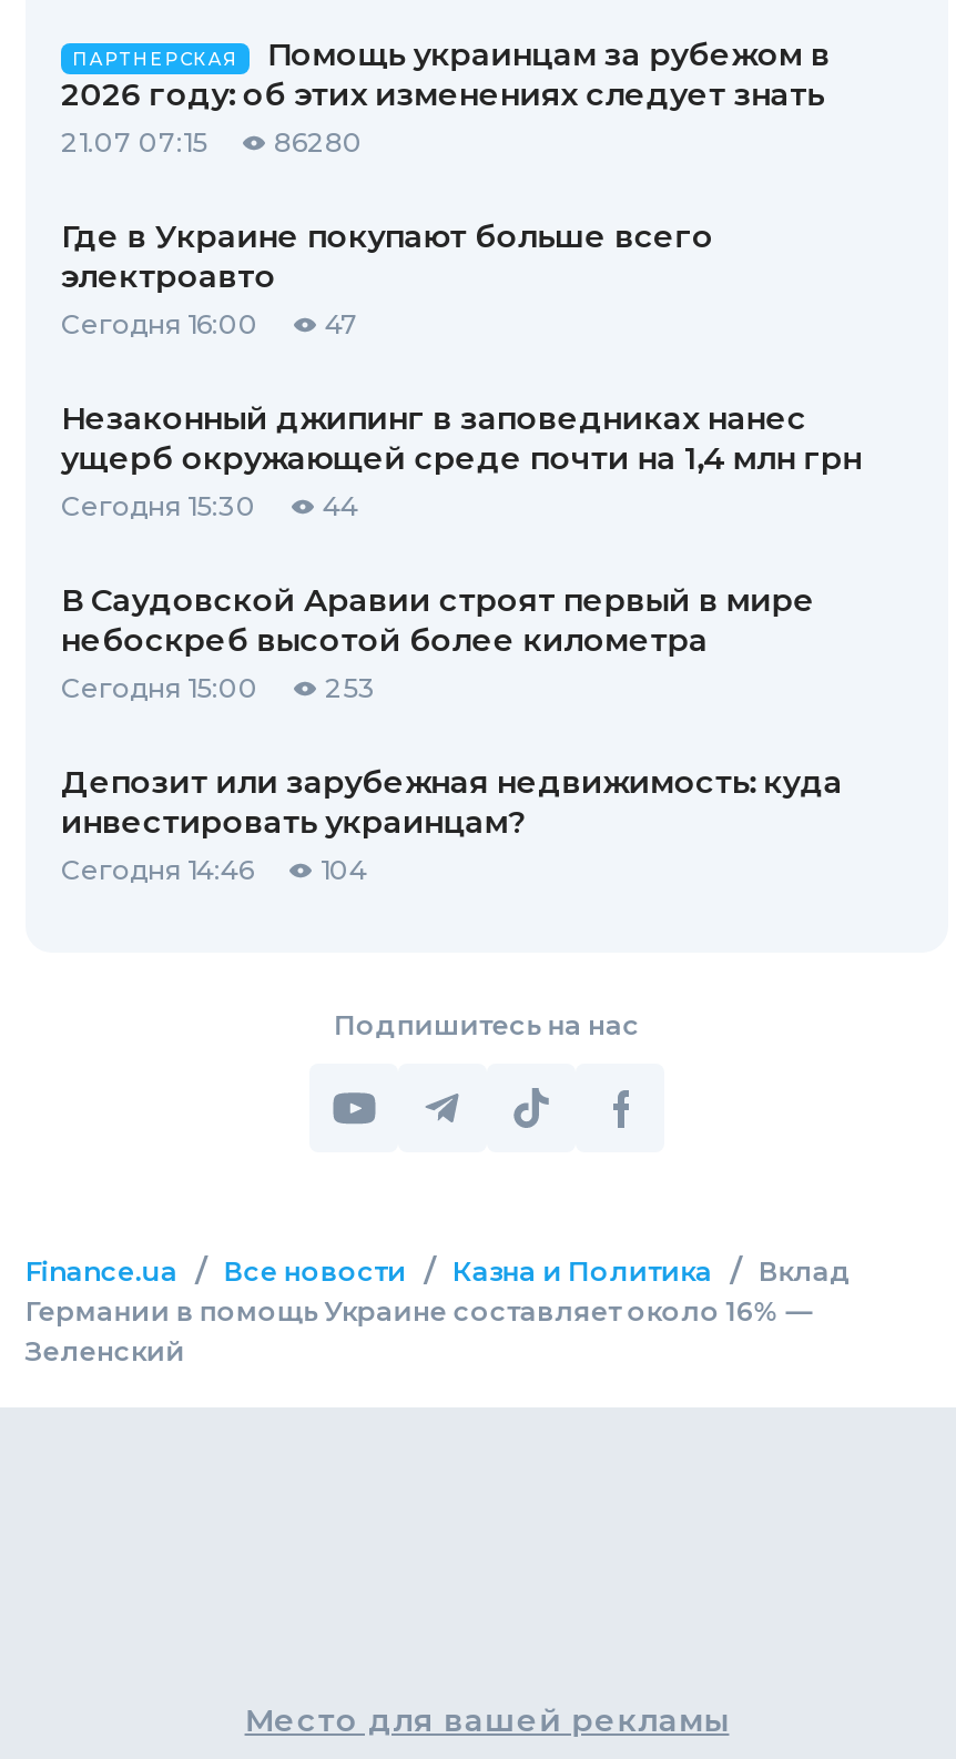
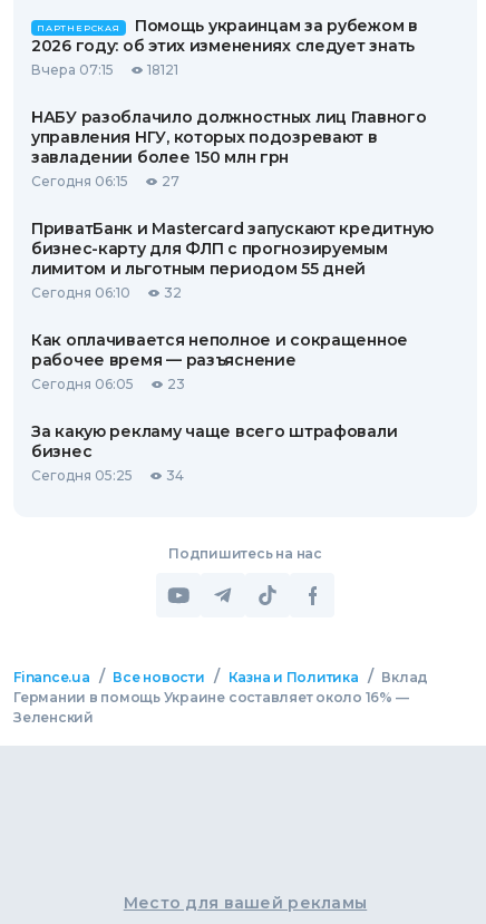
[61,125,363,159] 21.07 07:15 | 86280 -> [31,61,178,78] Вчера 07:15 | 18121
[61,216,714,340] Где в Украине покупают больше всего | электроавто | Сегодня 16:00 | 47 -> [31,107,426,189] НАБУ разоблачило должностных лиц Главного | управления НГУ, которых подозревают в | завладении более 150 млн грн | Сегодня 06:15 | 27
[61,398,862,522] Незаконный джипинг в заповедниках нанес | ущерб окружающей среде почти на 1,4 млн грн | Сегодня 15:30 | 44 -> [31,218,434,301] ПриватБанк и Mastercard запускают кредитную | бизнес-карту для ФЛП с прогнозируемым | лимитом и льготным периодом 55 дней | Сегодня 06:10 | 32
[61,580,815,704] В Саудовской Аравии строят первый в мире | небоскреб высотой более километра | Сегодня 15:00 | 253 -> [31,330,408,392] Как оплачивается неполное и сокращенное | рабочее время — разъяснение | Сегодня 06:05 | 23
[61,762,843,886] Депозит или зарубежная недвижимость: куда | инвестировать украинцам? | Сегодня 14:46 | 104 -> [31,421,397,484] За какую рекламу чаще всего штрафовали | бизнес | Сегодня 05:25 | 34

